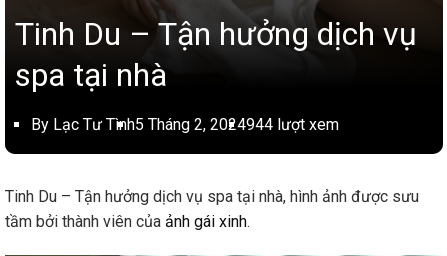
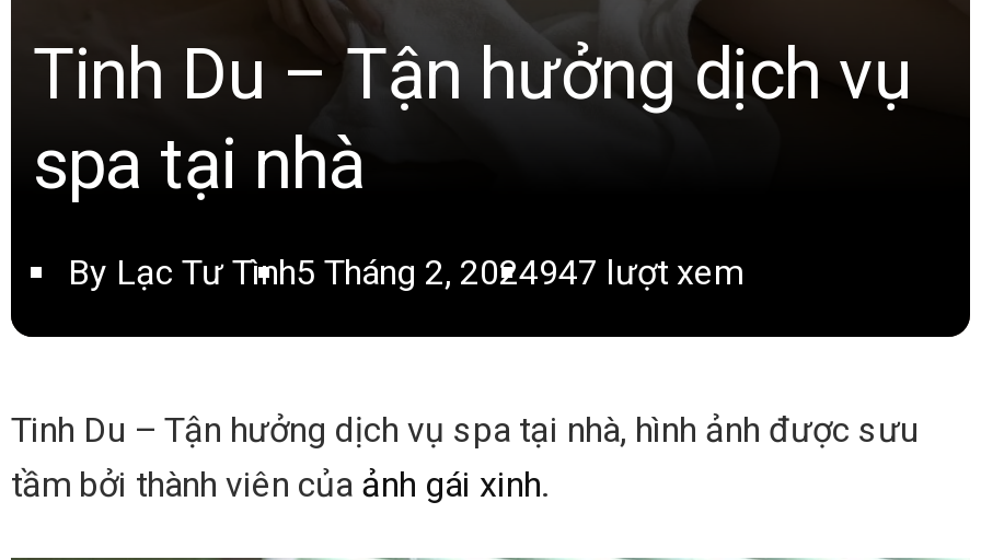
[31,115,339,134] By Lạc Tư Tình5 Tháng 2, 2024944 lượt xem -> [68,251,742,292] By Lạc Tư Tình5 Tháng 2, 2024947 lượt xem

